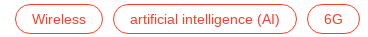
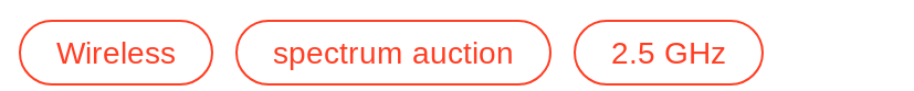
[130,11,343,27] artificial intelligence (AI) | 6G -> [273,36,726,71] spectrum auction | 2.5 GHz

